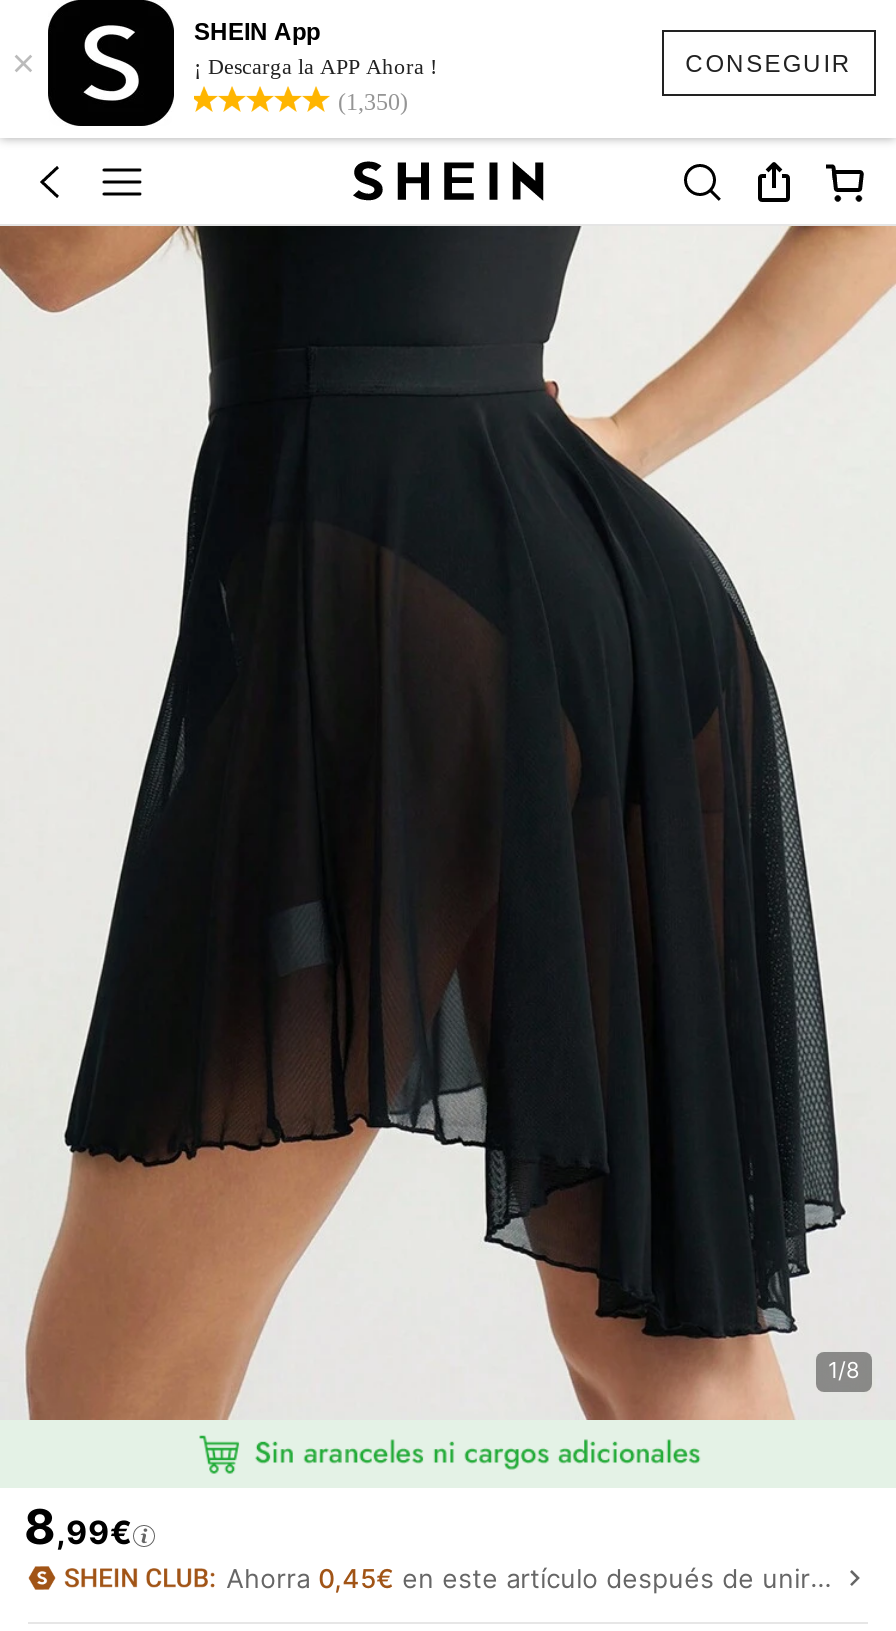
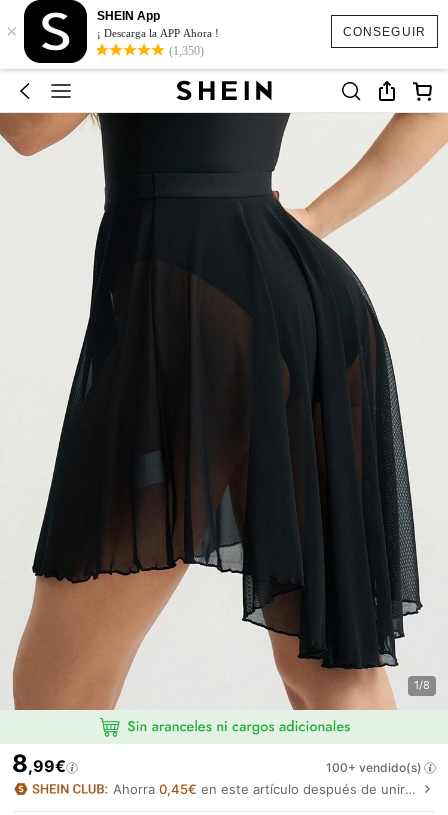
none -> [326,760,422,775] 100+ vendido(s)

